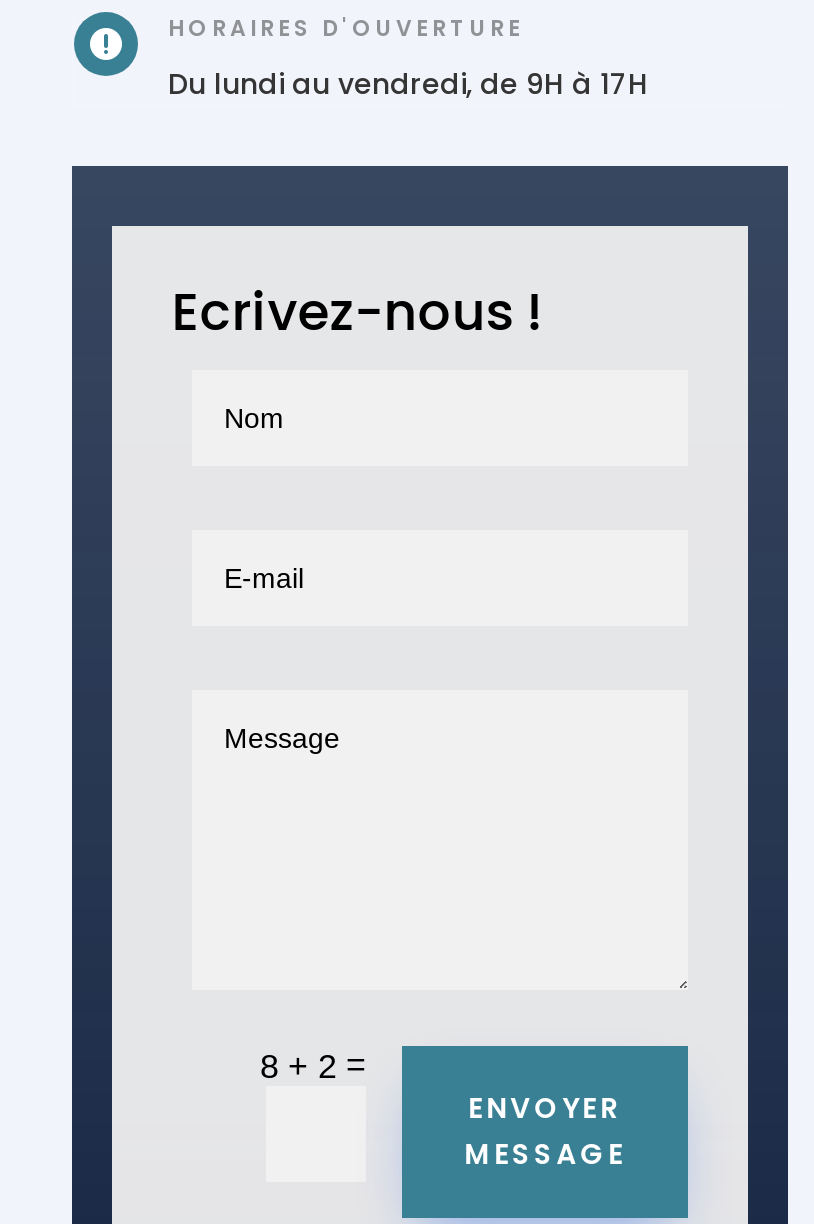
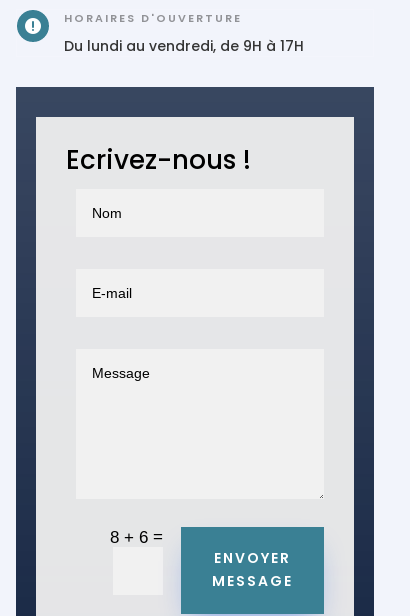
[260,1046,366,1086] 8 + 2 = -> [110,527,163,547] 8 + 6 =

